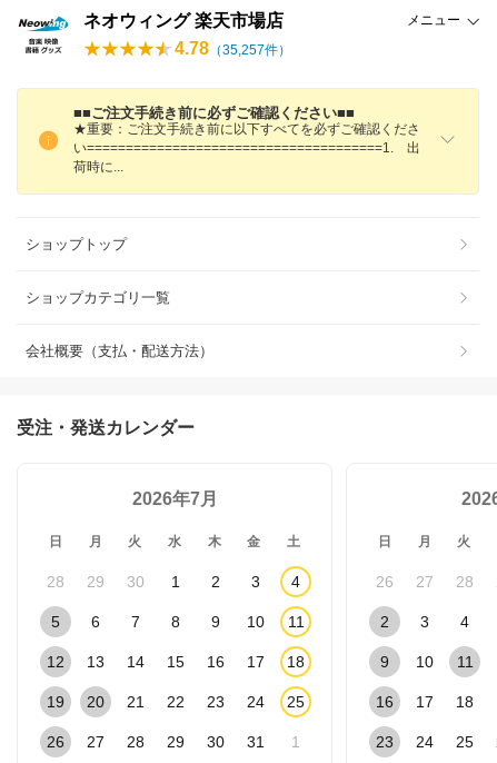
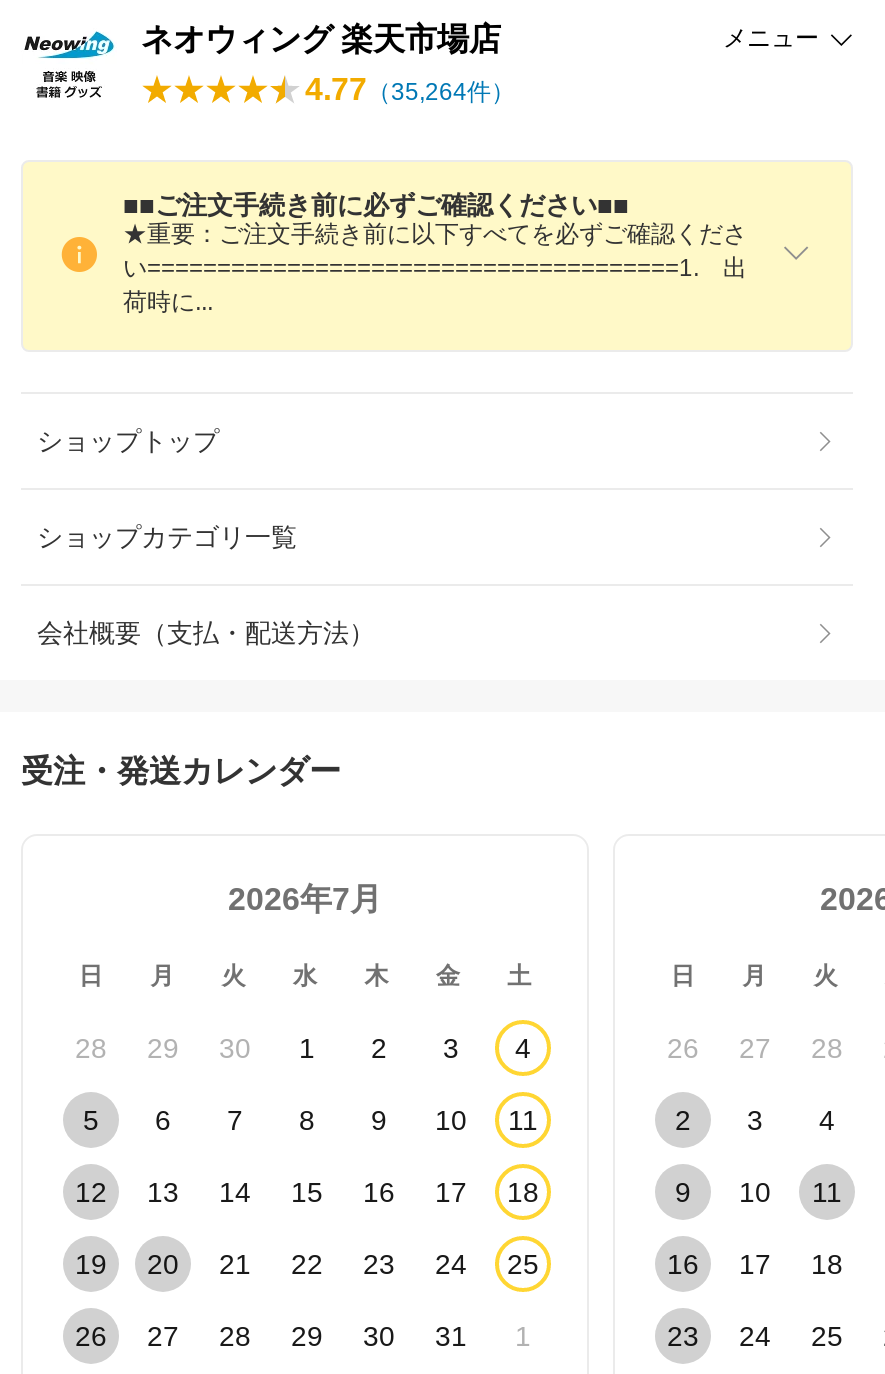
[175,39,291,58] 4.78（35,257件） -> [305,72,515,106] 4.77（35,264件）

